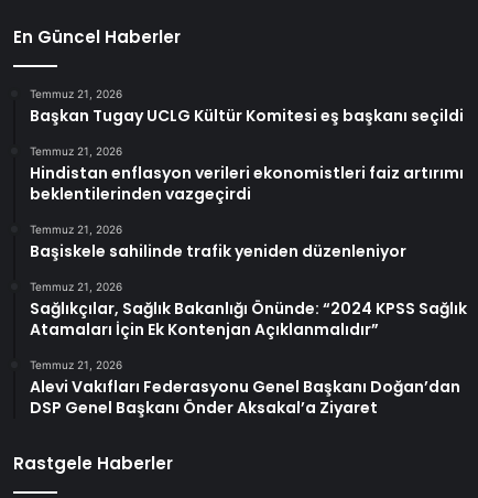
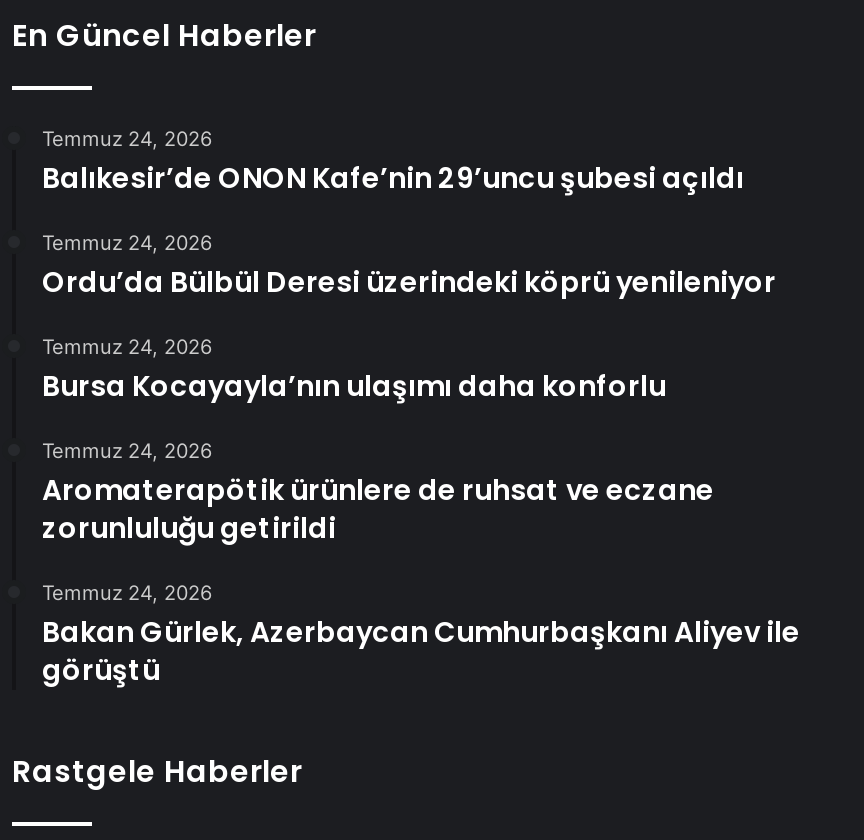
[30,87,464,126] Temmuz 21, 2026 | Başkan Tugay UCLG Kültür Komitesi eş başkanı seçildi -> [42,125,744,197] Temmuz 24, 2026 | Balıkesir’de ONON Kafe’nin 29’uncu şubesi açıldı
[30,144,464,205] Temmuz 21, 2026 | Hindistan enflasyon verileri ekonomistleri faiz artırımı | beklentilerinden vazgeçirdi -> [42,229,776,301] Temmuz 24, 2026 | Ordu’da Bülbül Deresi üzerindeki köprü yenileniyor
[30,222,406,262] Temmuz 21, 2026 | Başiskele sahilinde trafik yeniden düzenleniyor -> [42,333,666,405] Temmuz 24, 2026 | Bursa Kocayayla’nın ulaşımı daha konforlu
[30,280,467,340] Temmuz 21, 2026 | Sağlıkçılar, Sağlık Bakanlığı Önünde: “2024 KPSS Sağlık | Atamaları İçin Ek Kontenjan Açıklanmalıdır” -> [42,437,714,547] Temmuz 24, 2026 | Aromaterapötik ürünlere de ruhsat ve eczane | zorunluluğu getirildi
[30,358,460,418] Temmuz 21, 2026 | Alevi Vakıfları Federasyonu Genel Başkanı Doğan’dan | DSP Genel Başkanı Önder Aksakal’a Ziyaret -> [42,579,800,689] Temmuz 24, 2026 | Bakan Gürlek, Azerbaycan Cumhurbaşkanı Aliyev ile | görüştü

